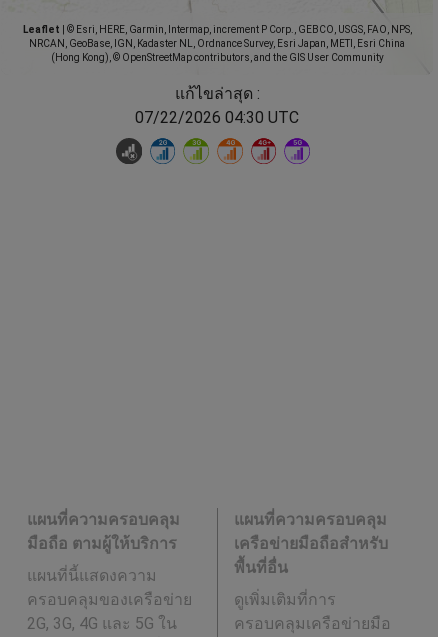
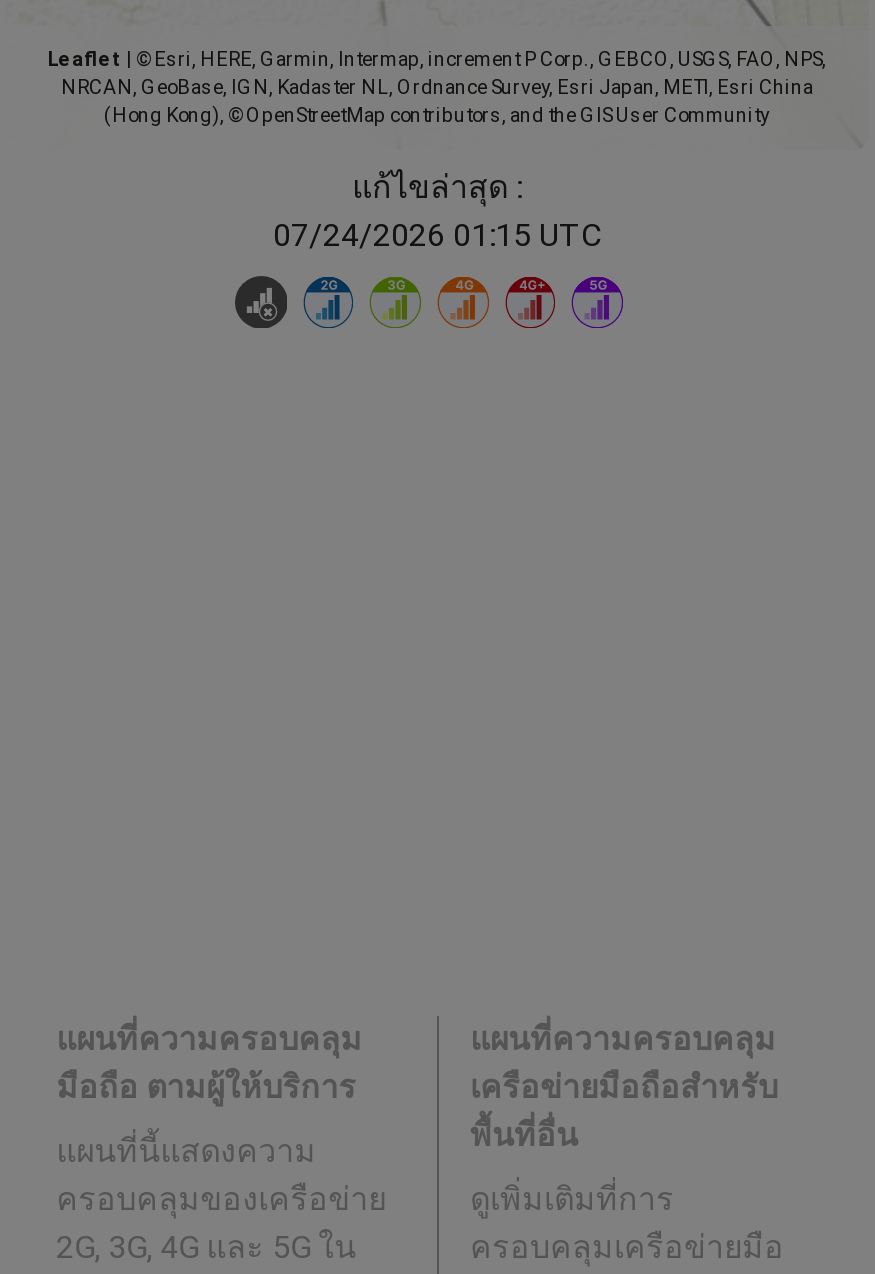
[135,108,299,127] 07/22/2026 04:30 UTC -> [273,217,601,255] 07/24/2026 01:15 UTC

